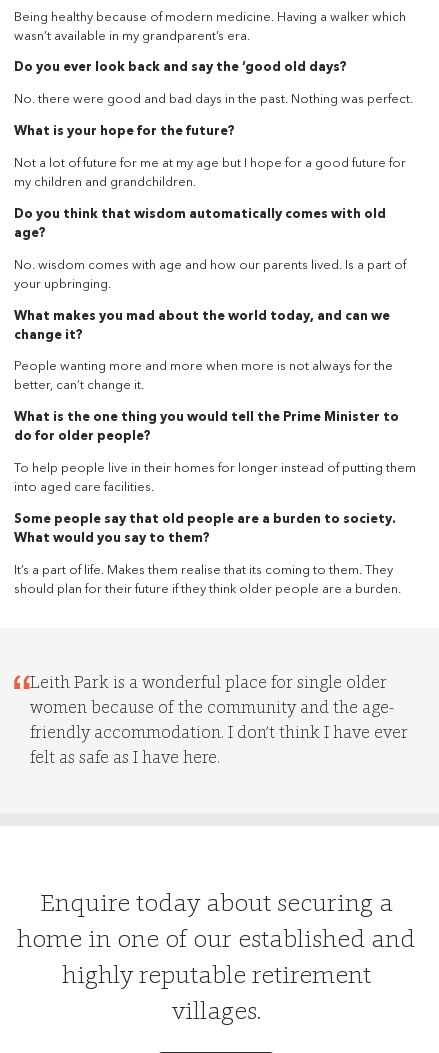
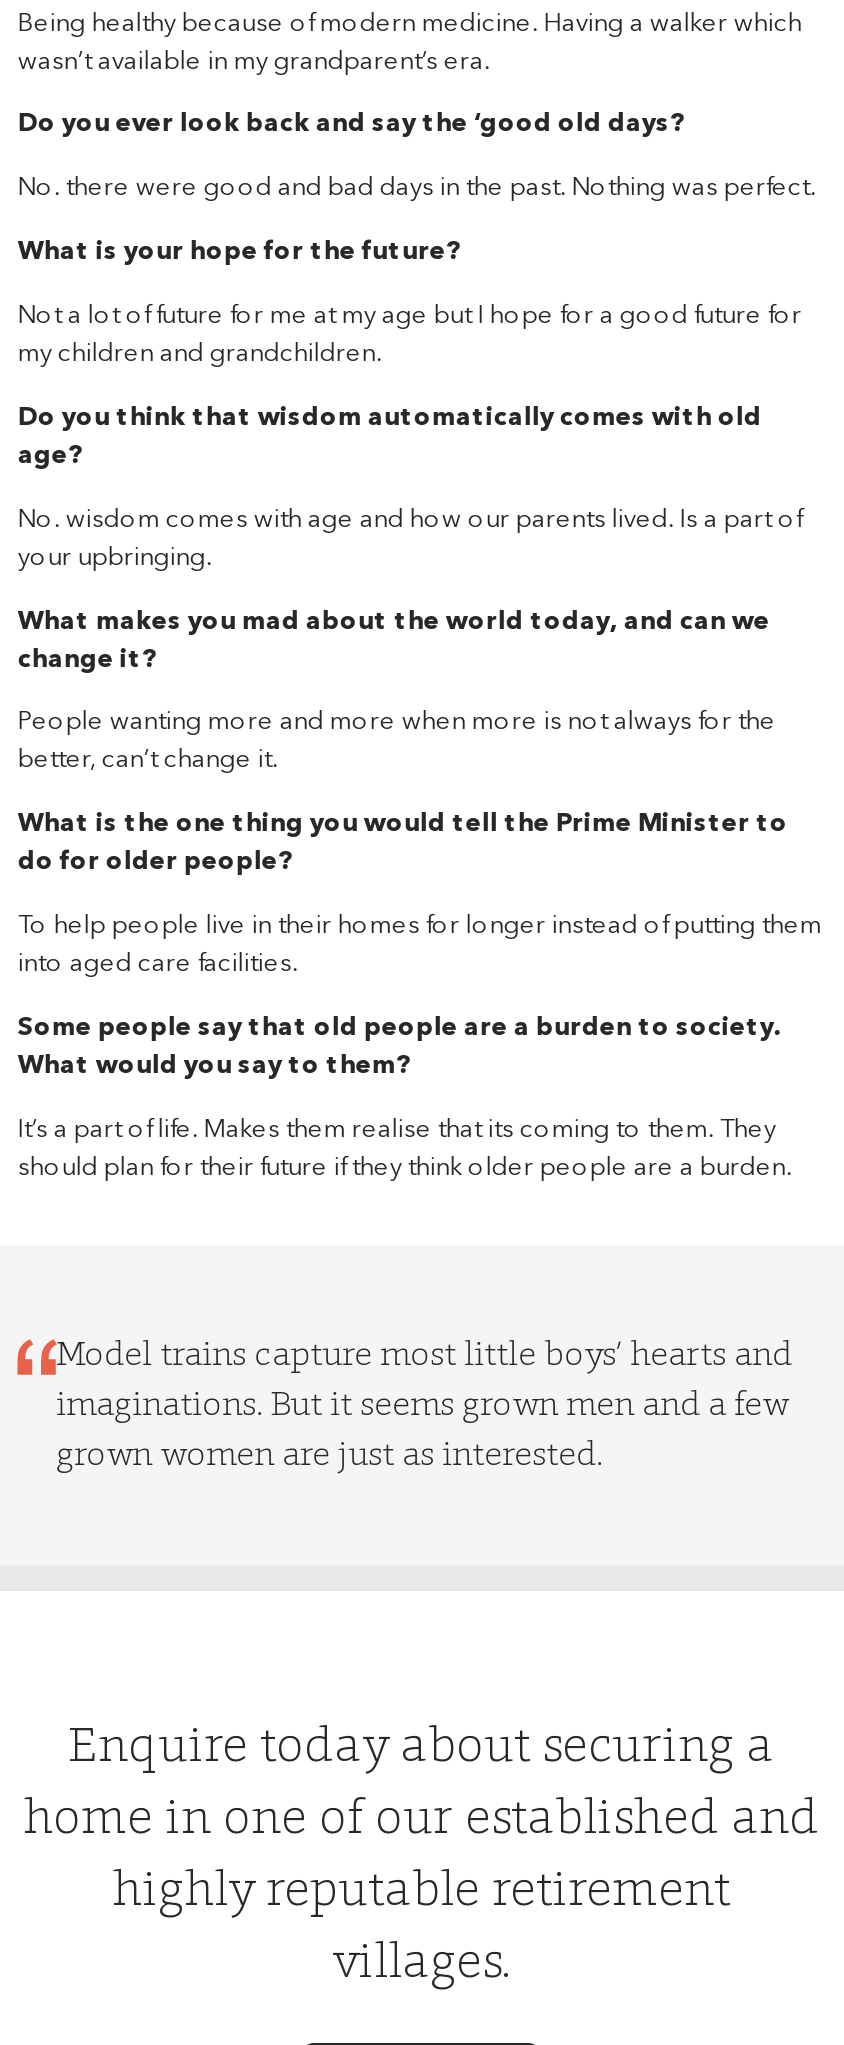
[29,671,407,768] Leith Park is a wonderful place for single older | women because of the community and the age- | friendly accommodation. I don’t think I have ever | felt as safe as I have here. -> [56,1332,792,1476] Model trains capture most little boys’ hearts and | imaginations. But it seems grown men and a few | grown women are just as interested.

